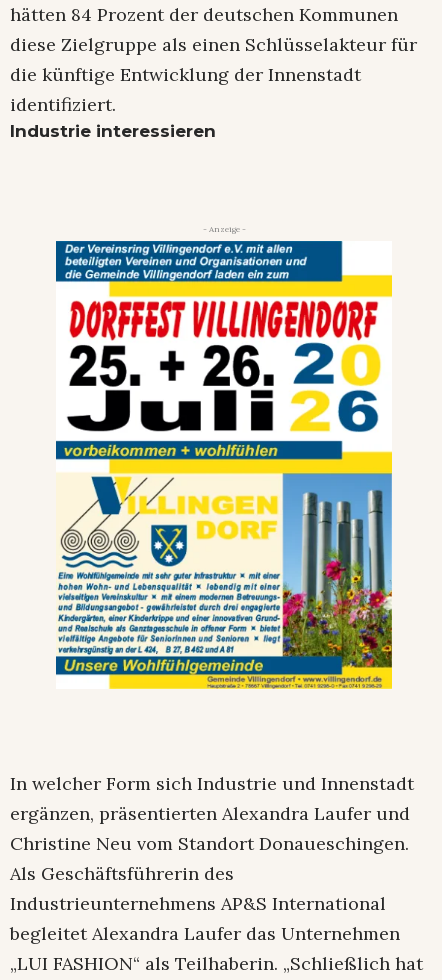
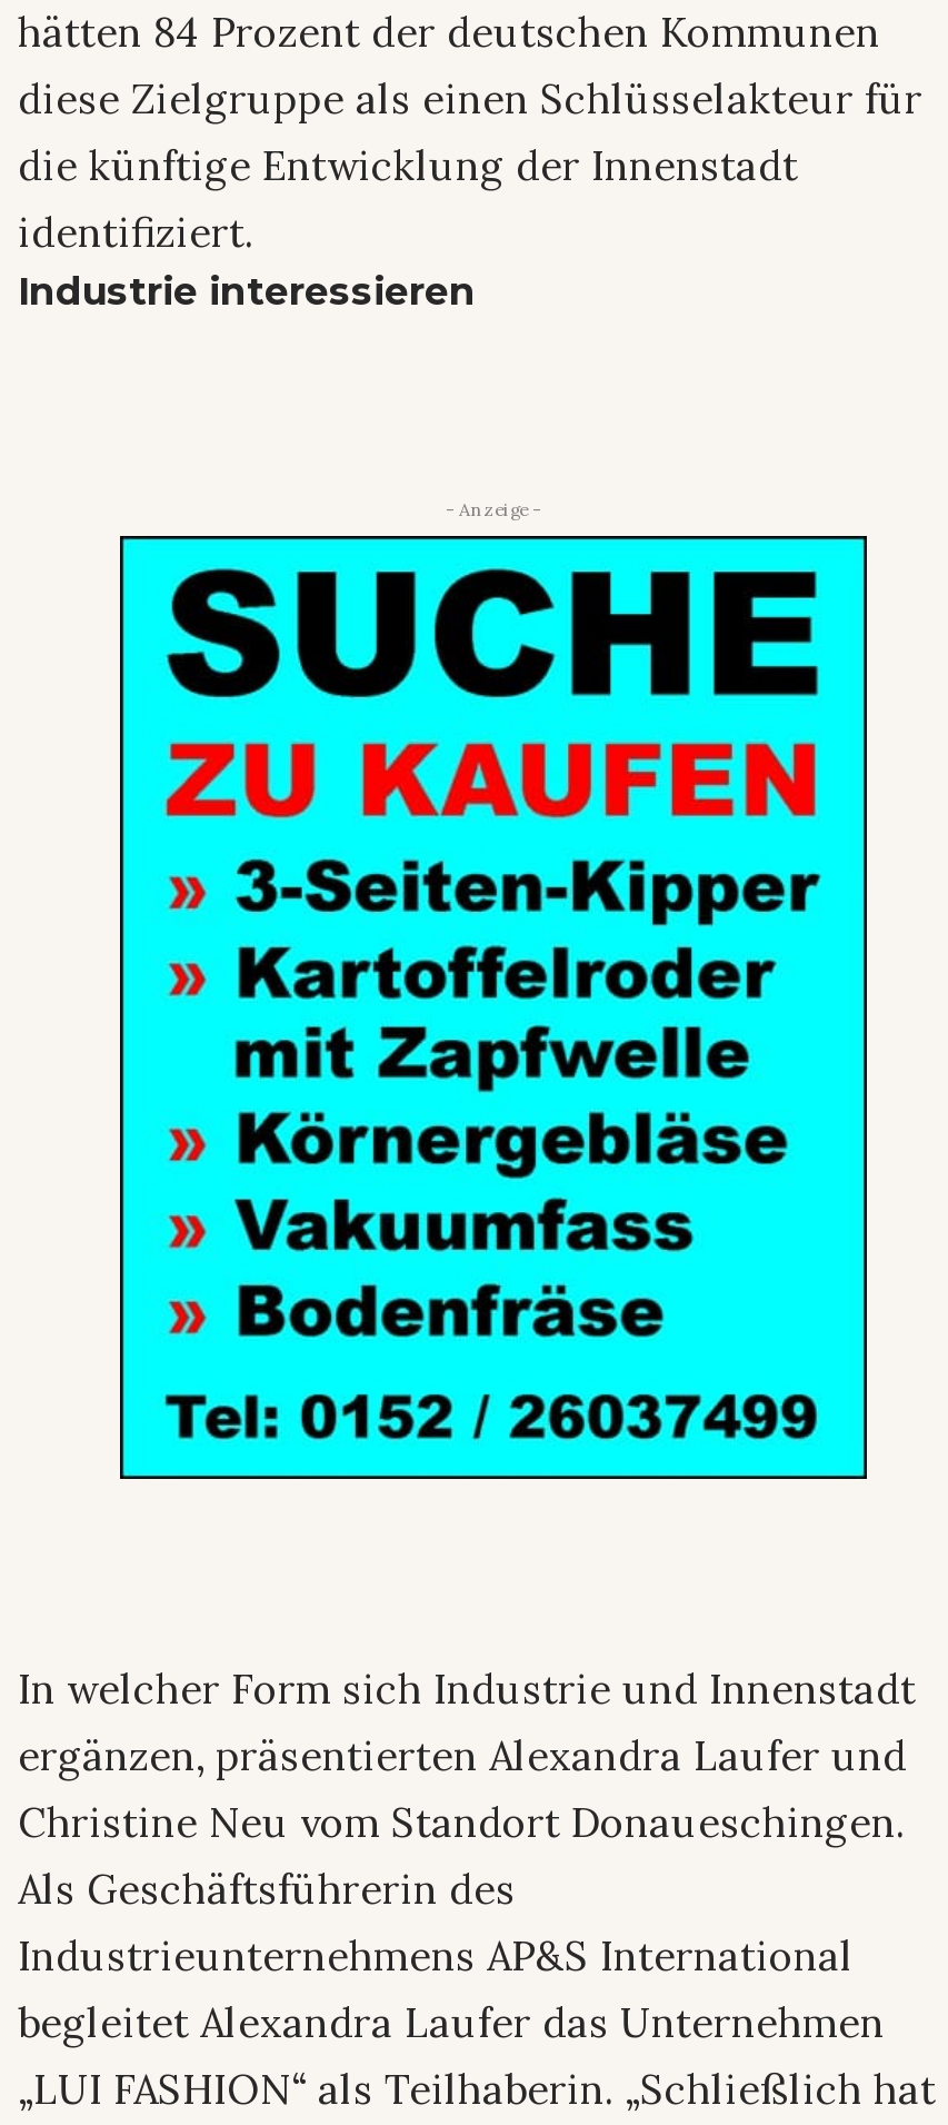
[55,240,393,690] [image] -> [118,534,869,1483] [image]

